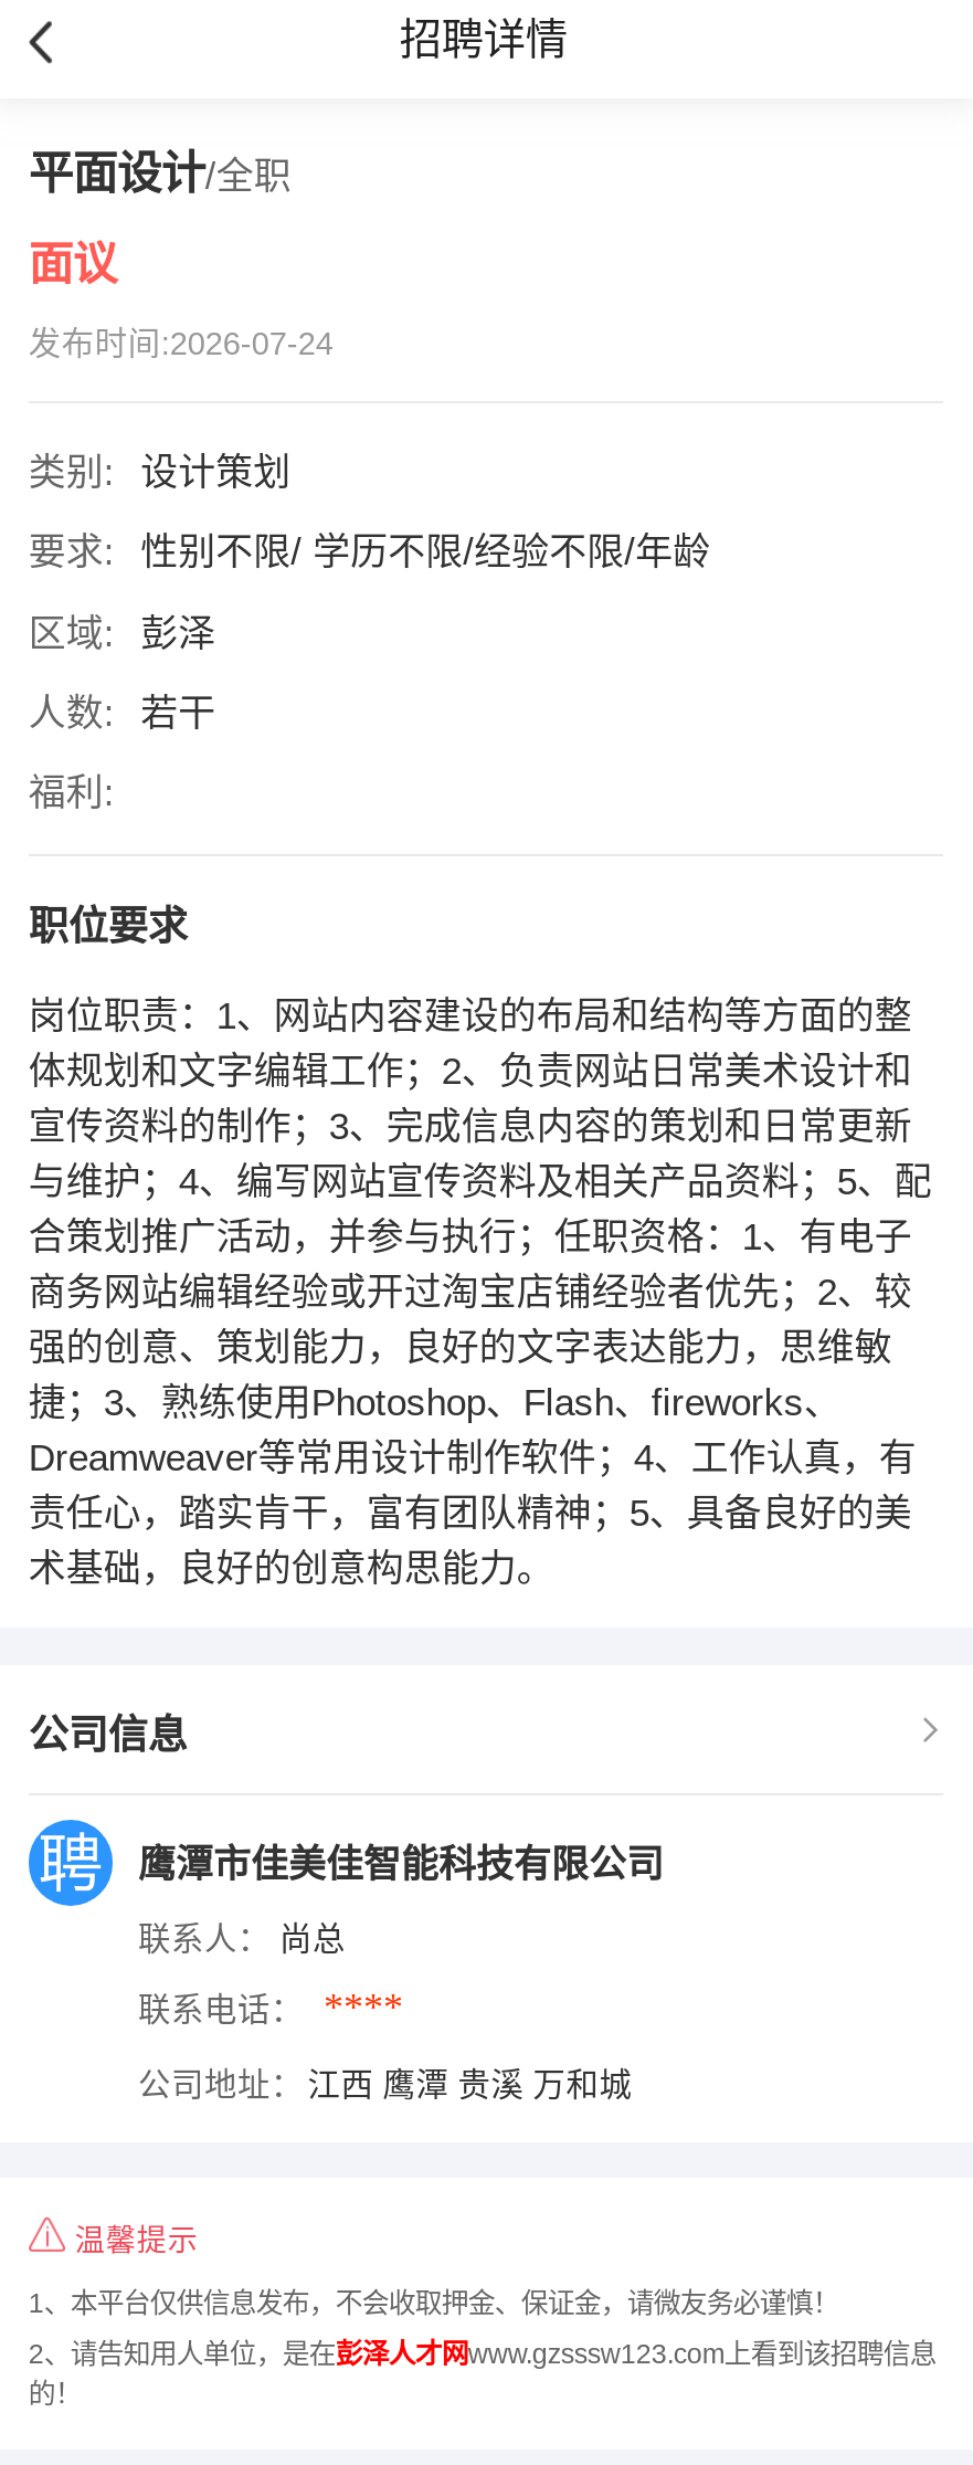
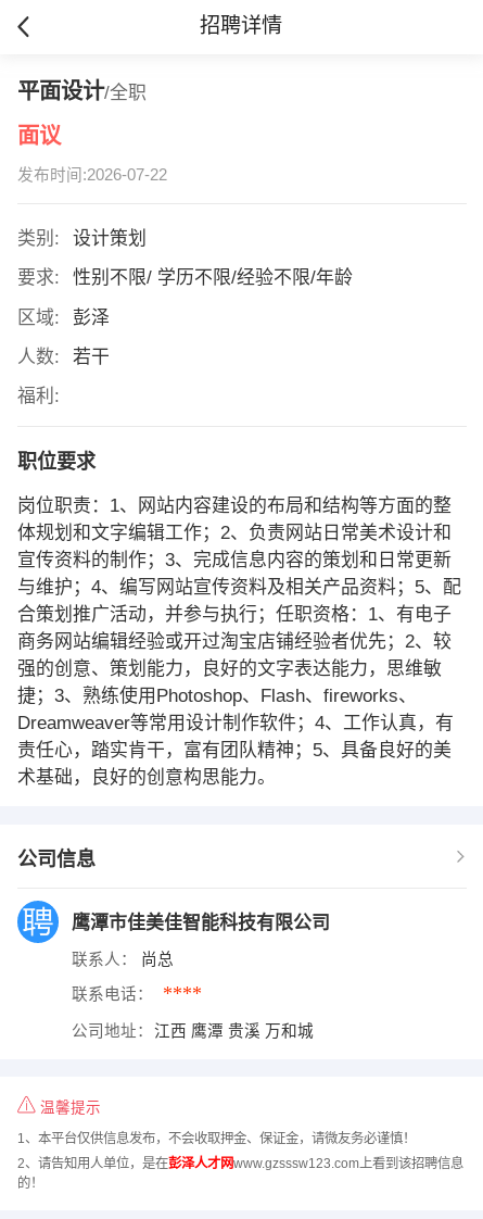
[28,326,333,362] 发布时间:2026-07-24 -> [17,166,167,184] 发布时间:2026-07-22

